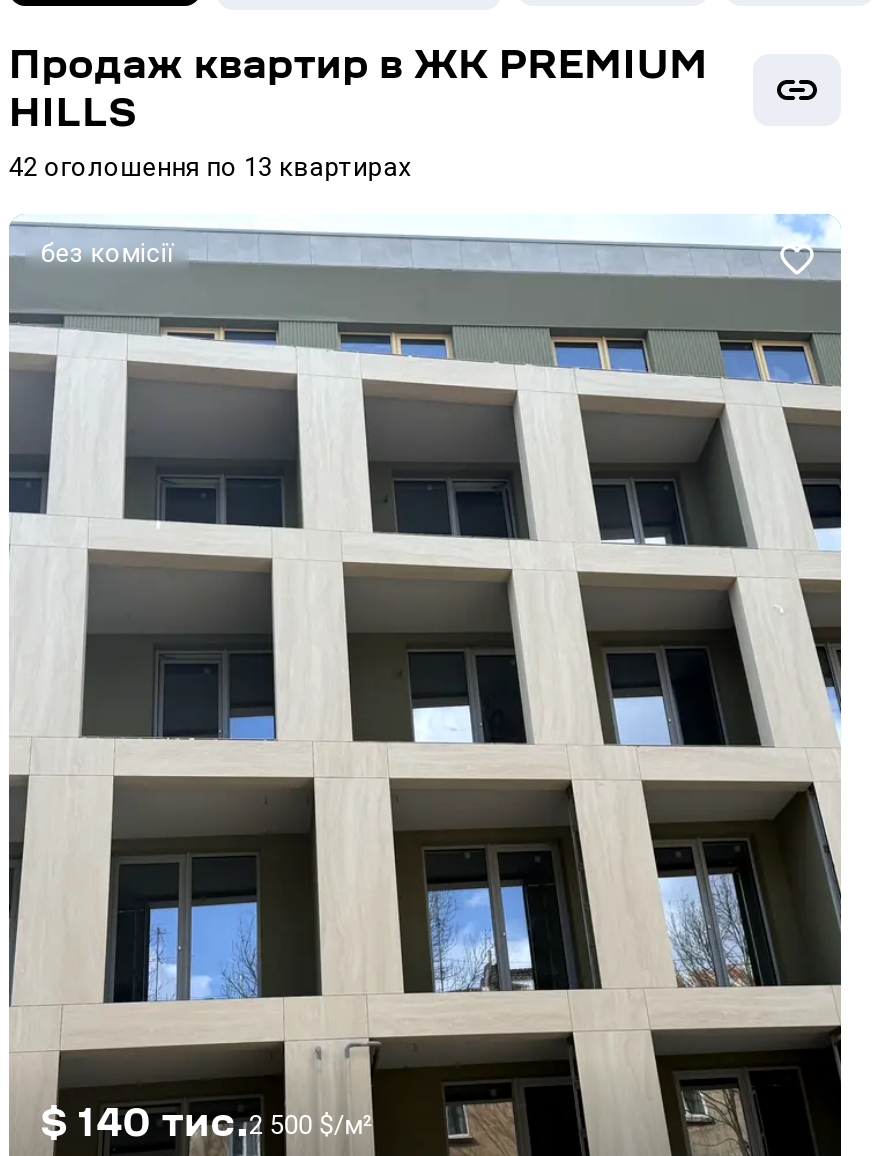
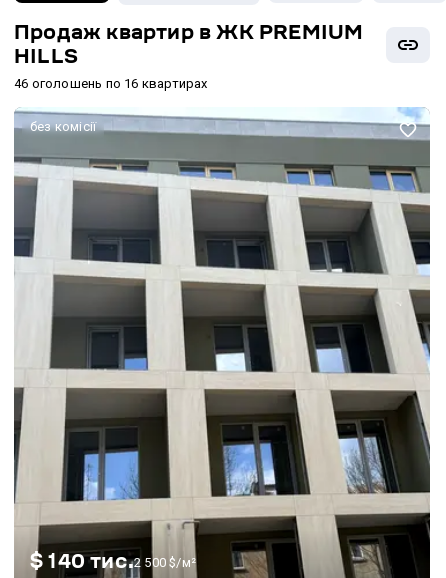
[9,152,411,182] 42 оголошення по 13 квартирах -> [14,76,208,91] 46 оголошень по 16 квартирах

